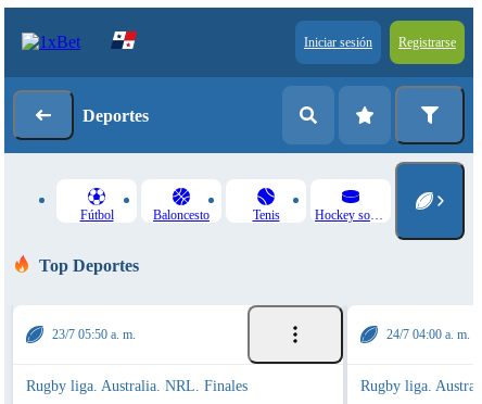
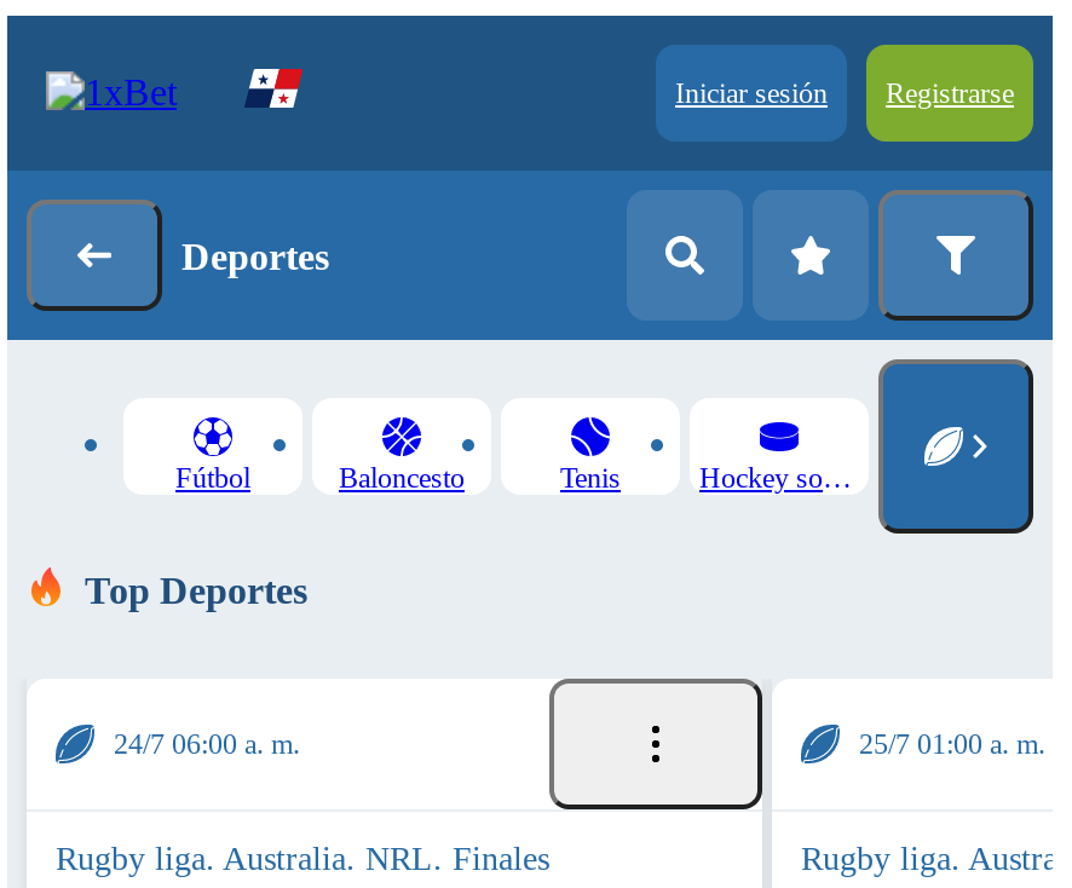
[52,327,136,342] 23/7 05:50 a. m. -> [114,727,300,761] 24/7 06:00 a. m.
[386,327,470,342] 24/7 04:00 a. m. -> [859,727,1045,761] 25/7 01:00 a. m.

